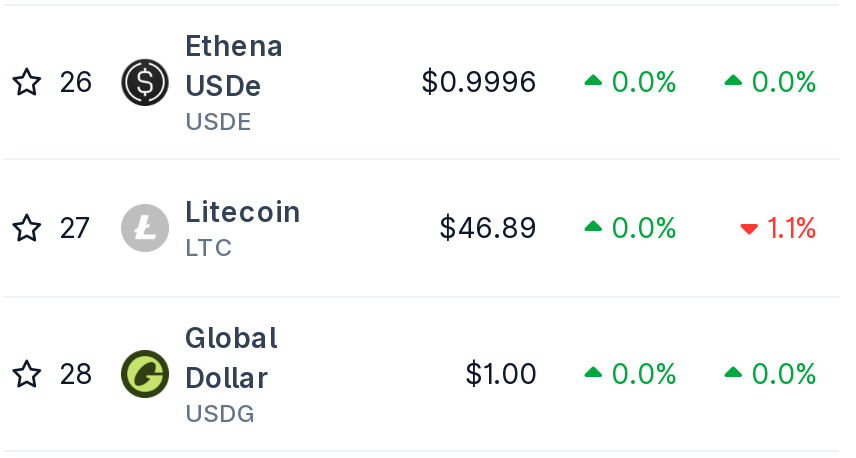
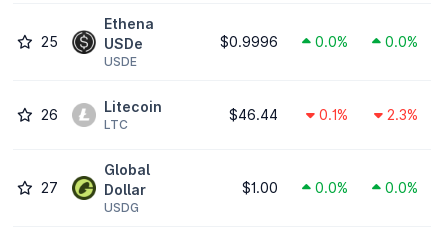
[59,63,93,97] 26 -> [41,33,58,50] 25
[59,209,93,243] 27 -> [41,106,58,123] 26
[439,209,537,243] $46.89 -> [229,106,278,123] $46.44
[611,209,677,243] 0.0% -> [319,106,348,123] 0.1%
[767,209,817,243] 1.1% -> [387,106,418,123] 2.3%
[59,355,93,389] 28 -> [41,179,58,196] 27

